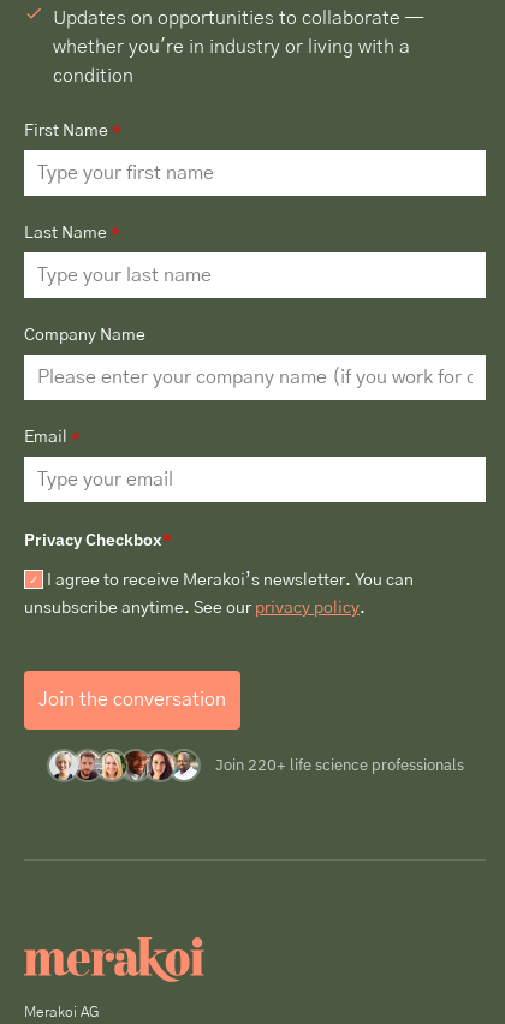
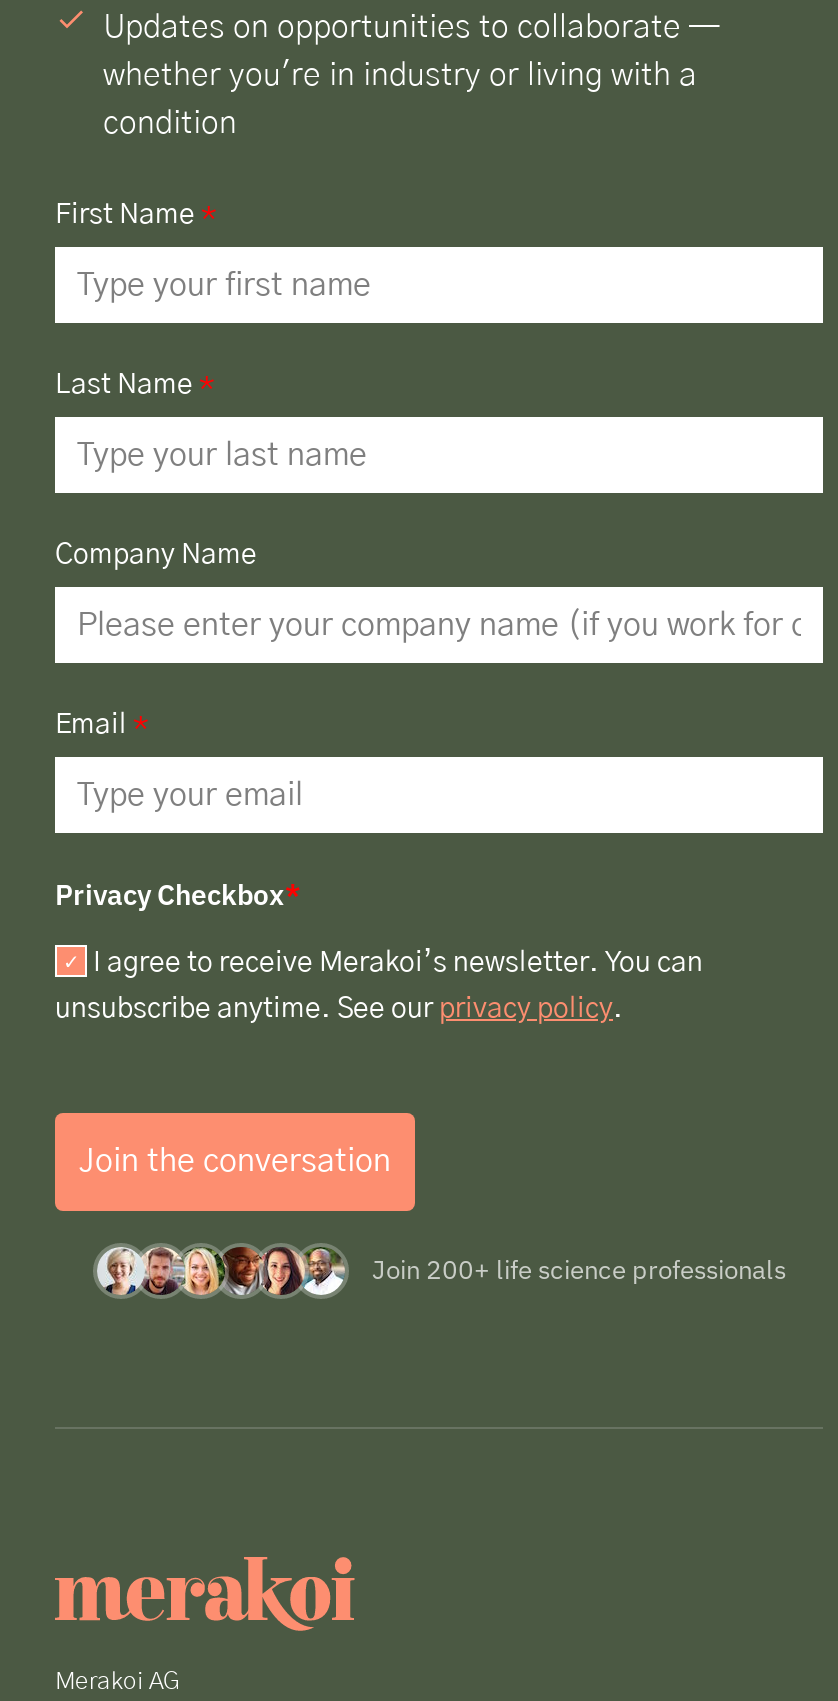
[215,755,464,776] Join 220+ life science professionals -> [372,1254,786,1288] Join 200+ life science professionals

